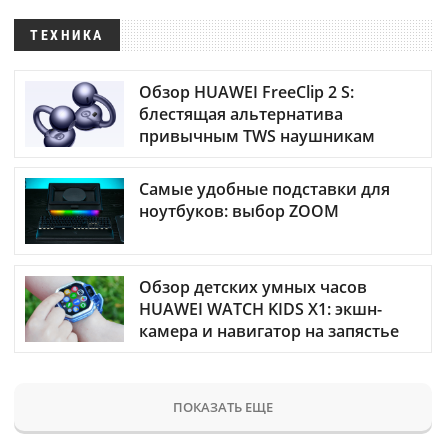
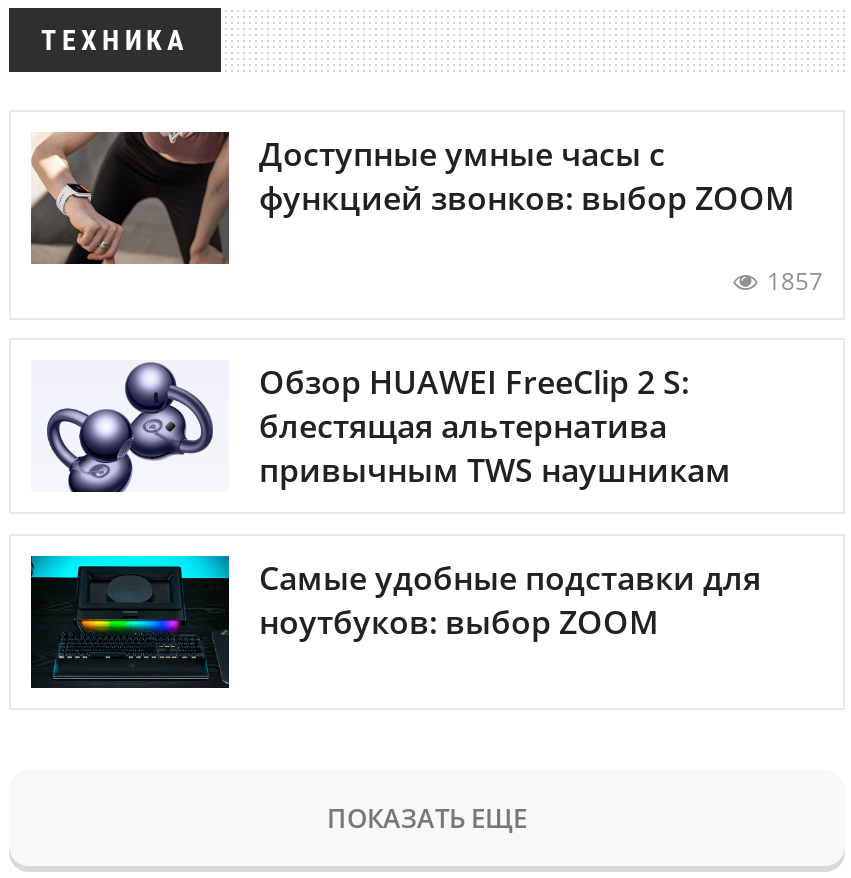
none -> [29,130,823,298] [image] | Доступные умные часы с | функцией звонков: выбор ZOOM | 1857
moved [31,81,390,222] -> [43,361,761,643]: [image] | Обзор HUAWEI FreeClip 2 S: | блестящая альтернатива | привычным TWS наушникам | Самые удобные подставки для | ноутбуков: выбор ZOOM
[24,275,399,343] [image] | Обзор детских умных часов | HUAWEI WATCH KIDS X1: экшн- | камера и навигатор на запястье -> none

